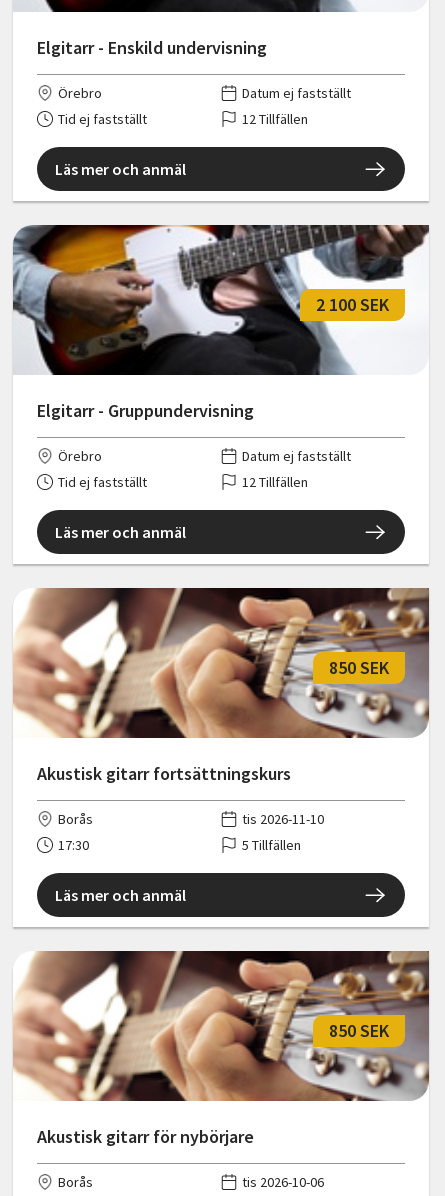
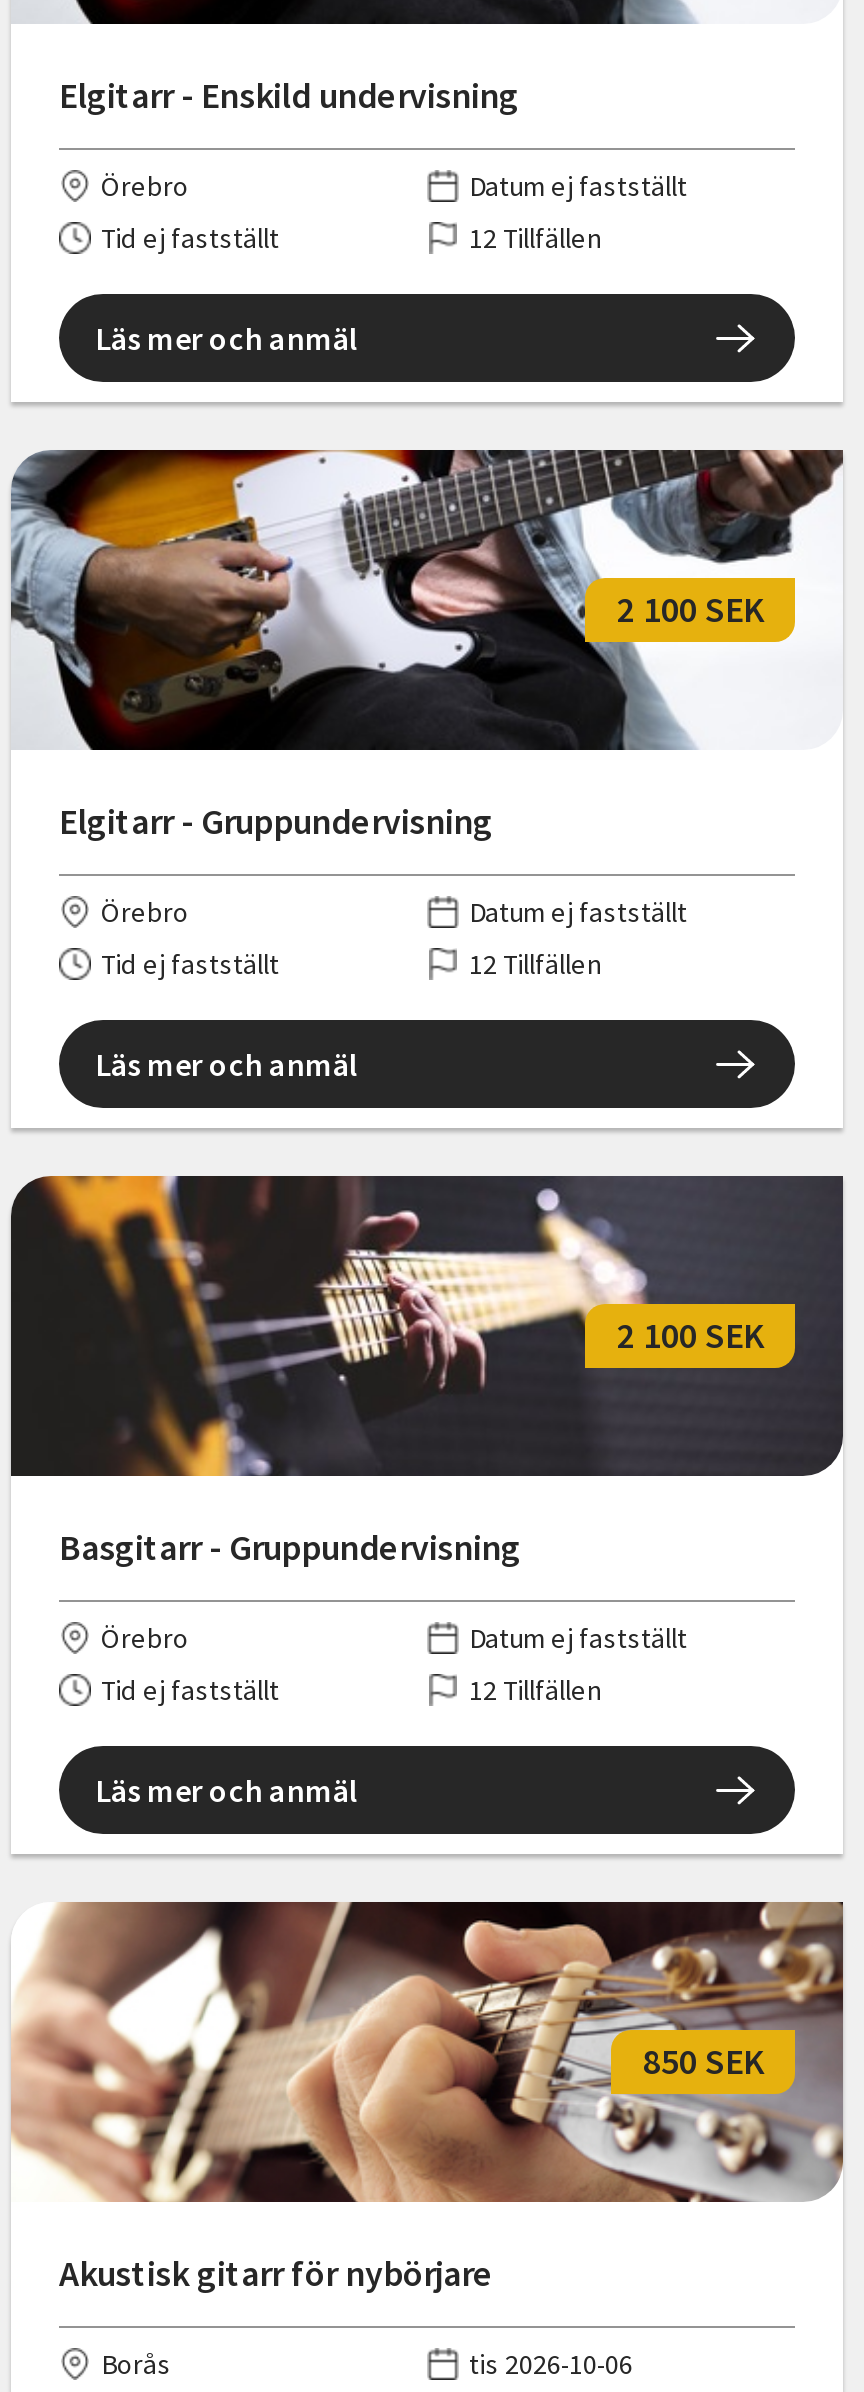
[13,587,429,739] [image] | 850 SEK -> [9,1174,843,1478] [image] | 2 100 SEK
[37,762,291,785] Akustisk gitarr fortsättningskurs -> [59,1523,521,1569] Basgitarr - Gruppundervisning
[58,810,324,854] Borås | tis 2026-11-10 | 17:30 | 5 Tillfällen -> [101,1619,687,1707] Örebro | Datum ej fastställt | Tid ej fastställt | 12 Tillfällen

